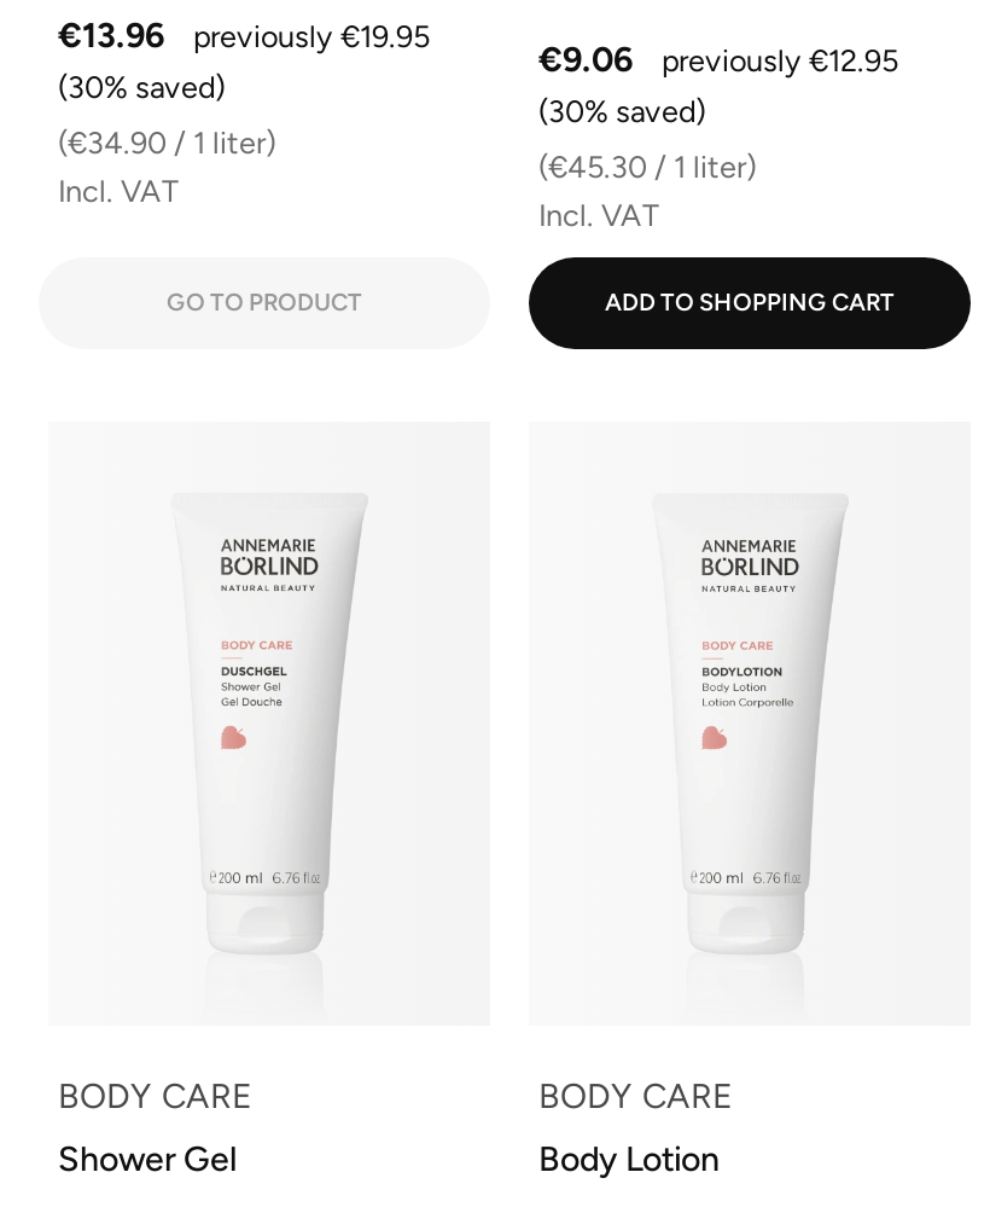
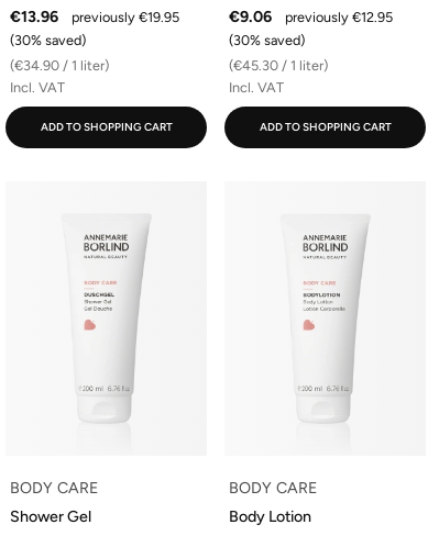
[167,286,362,318] GO TO PRODUCT -> [40,120,172,134] ADD TO SHOPPING CART

